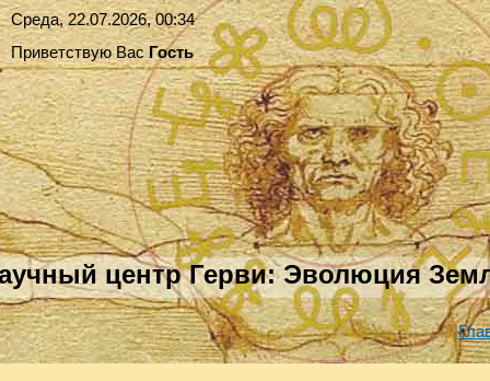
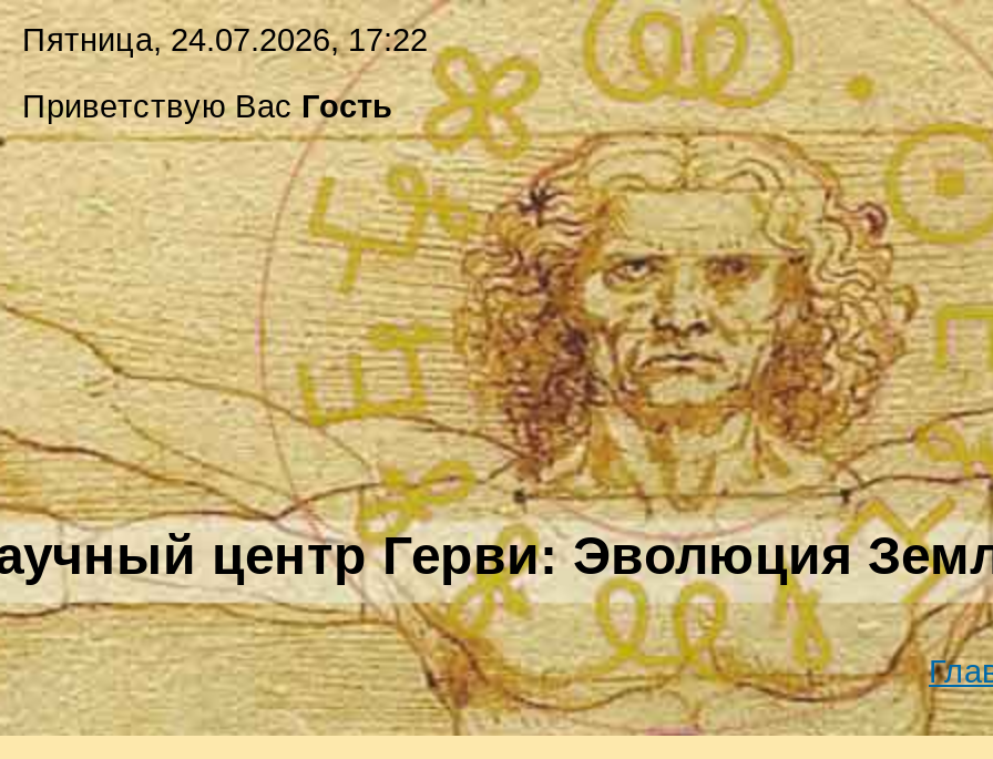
[11,11,195,28] Среда, 22.07.2026, 00:34 -> [22,22,428,58] Пятница, 24.07.2026, 17:22

